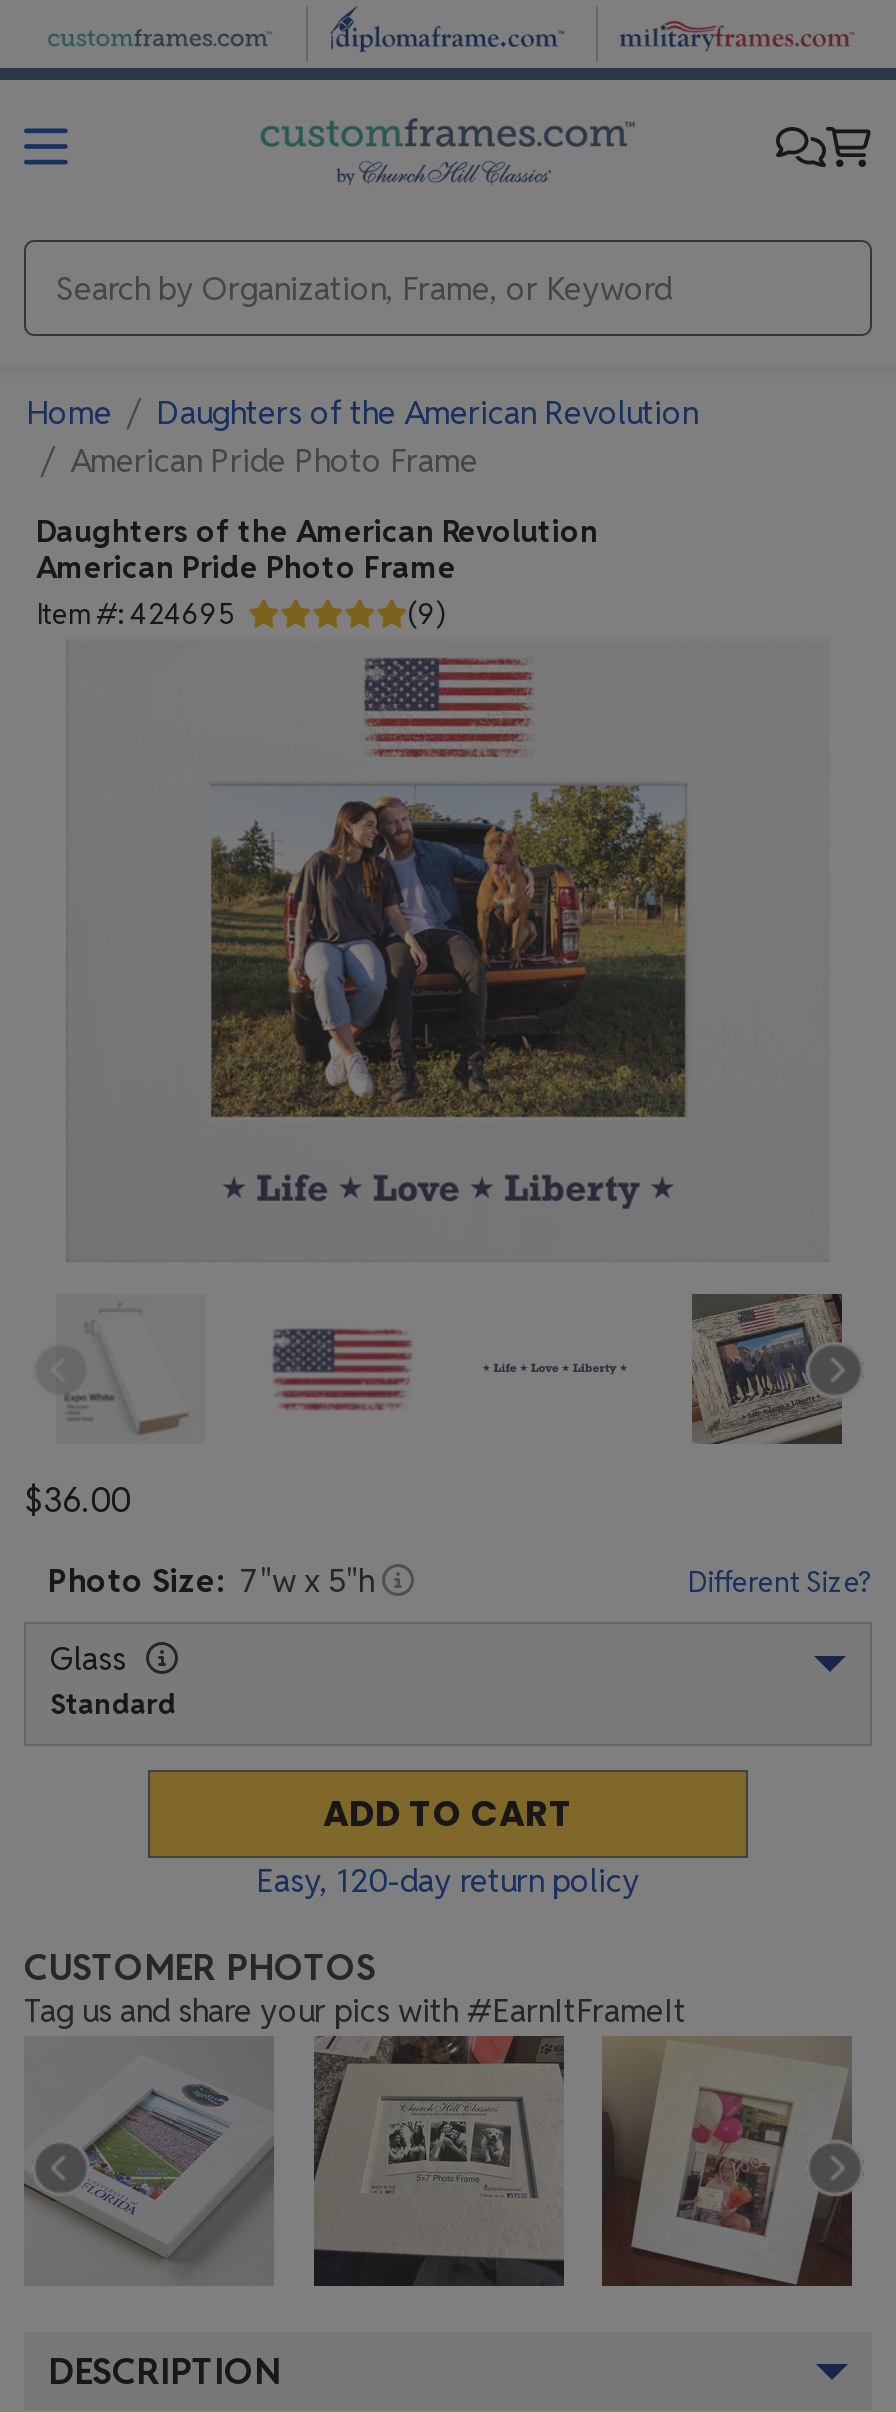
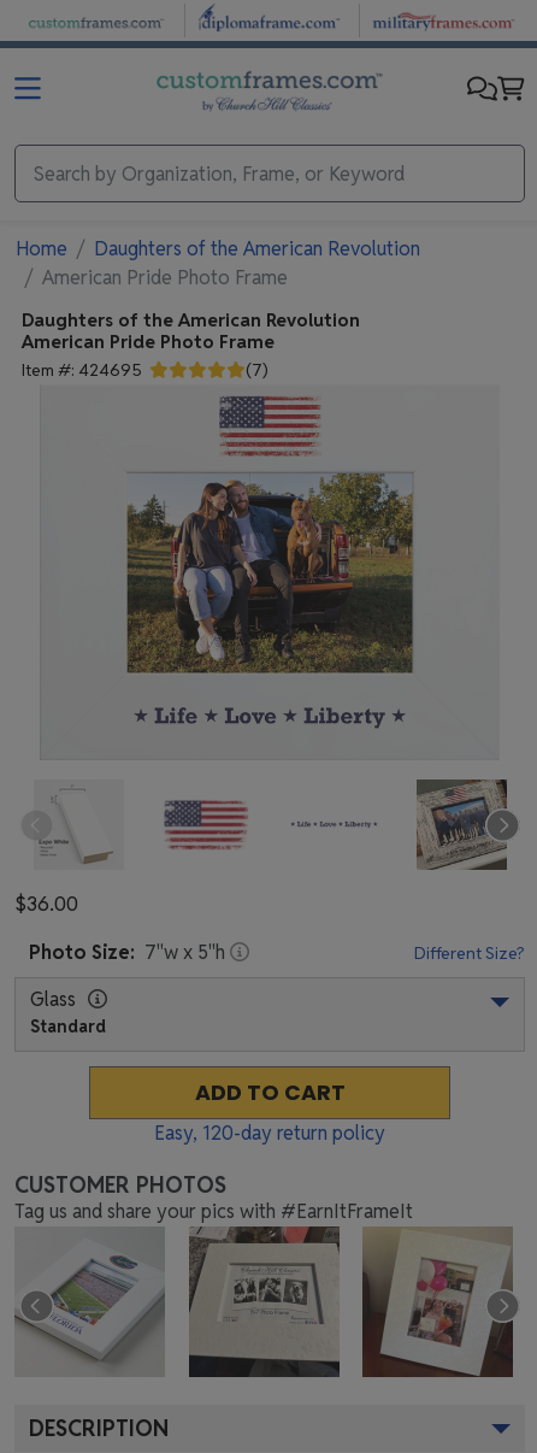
[408,596,446,632] (9) -> [246,359,268,381] (7)

